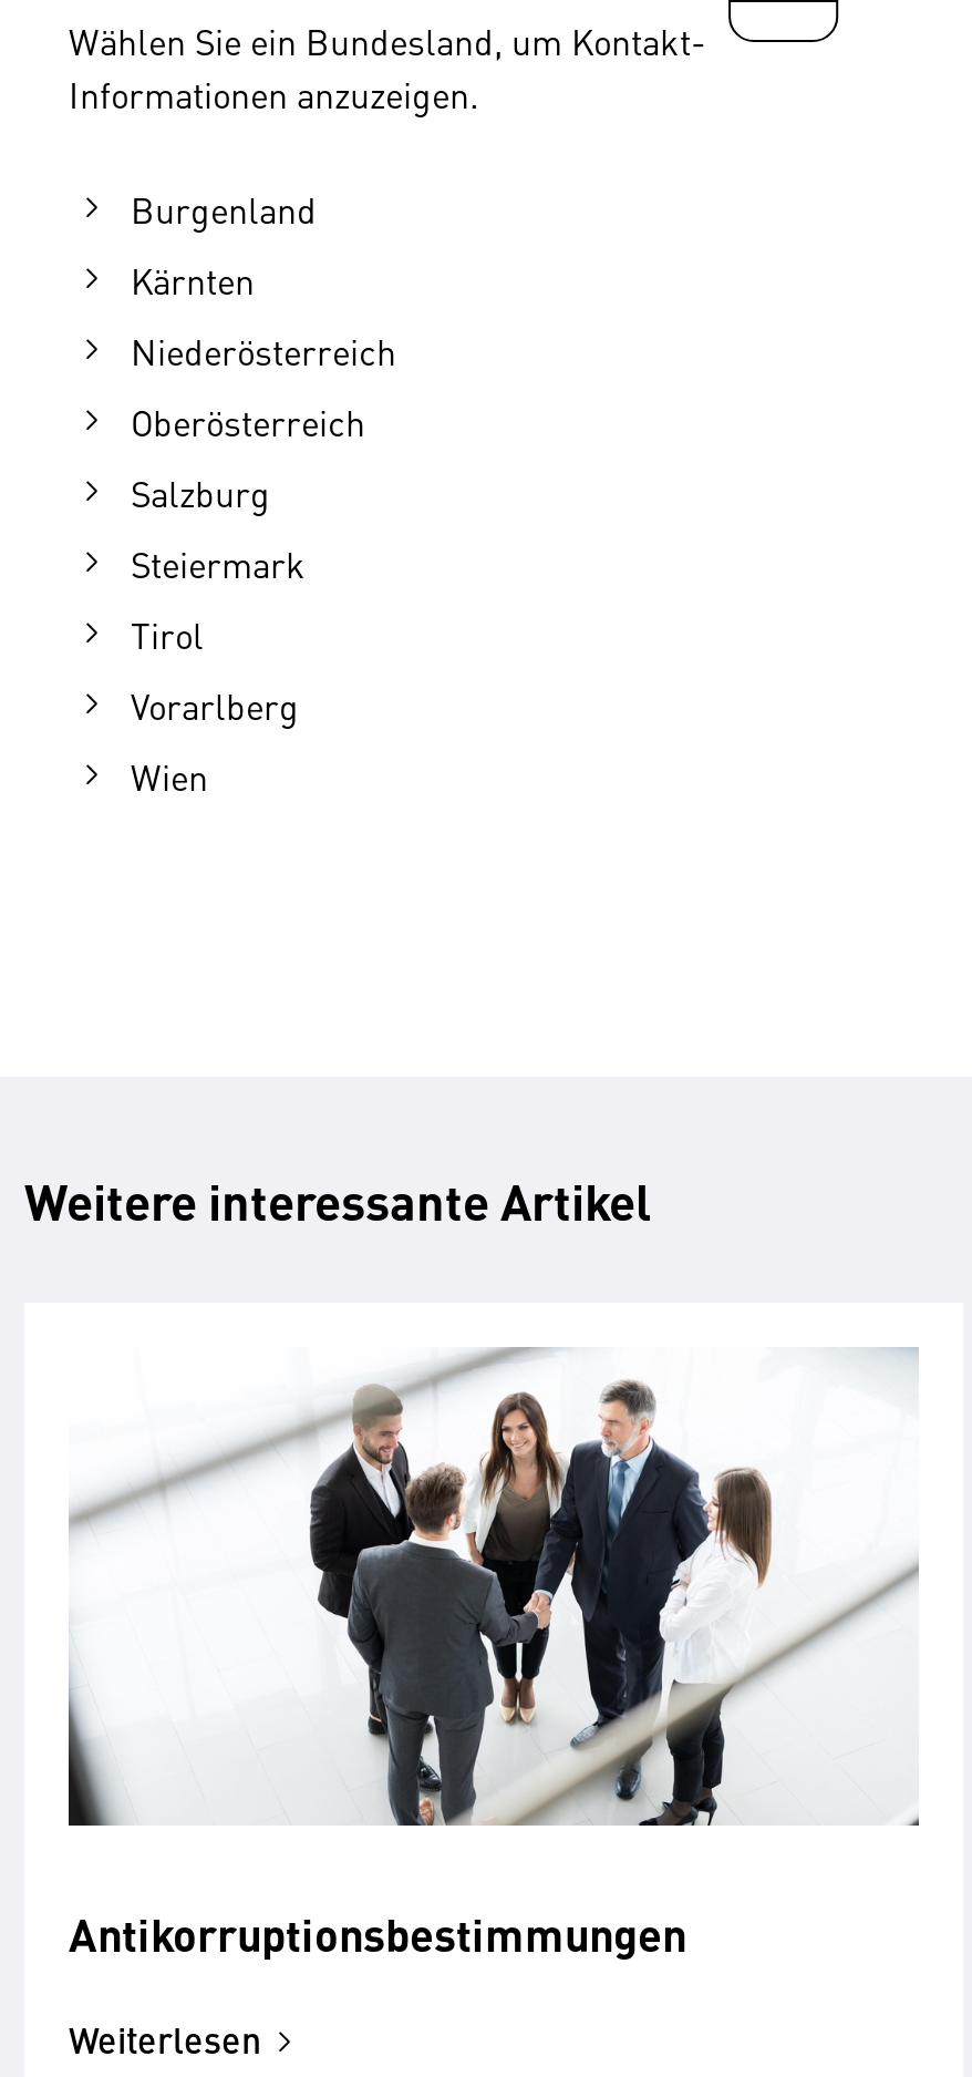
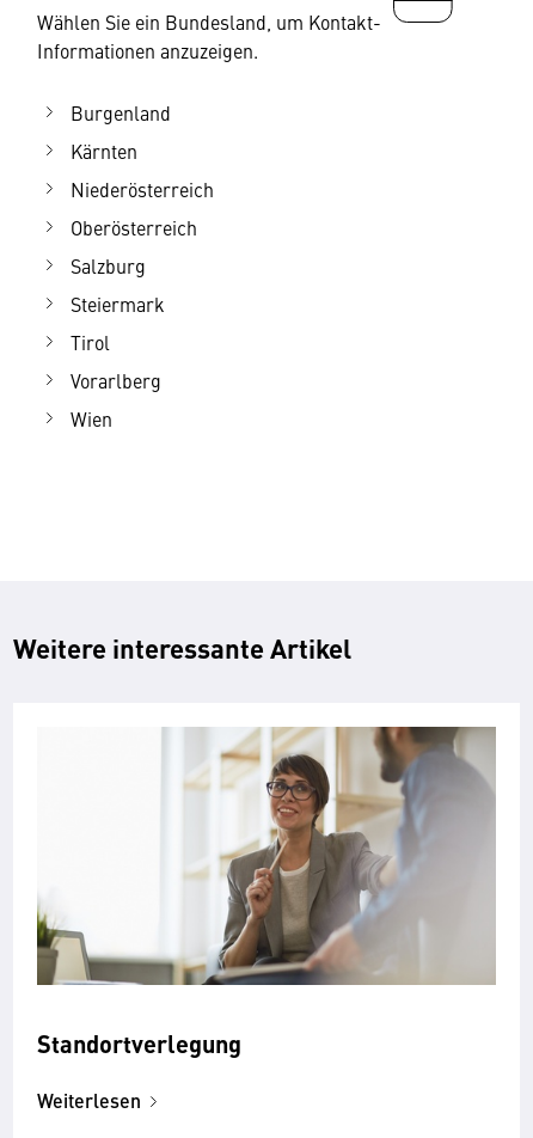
[69,1347,917,1964] [image] | Antikorruptionsbestimmungen -> [36,726,496,1060] [image] | Standortverlegung

